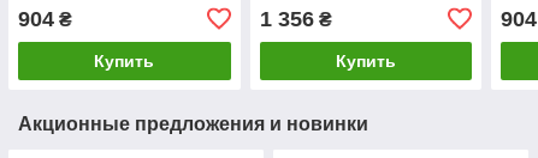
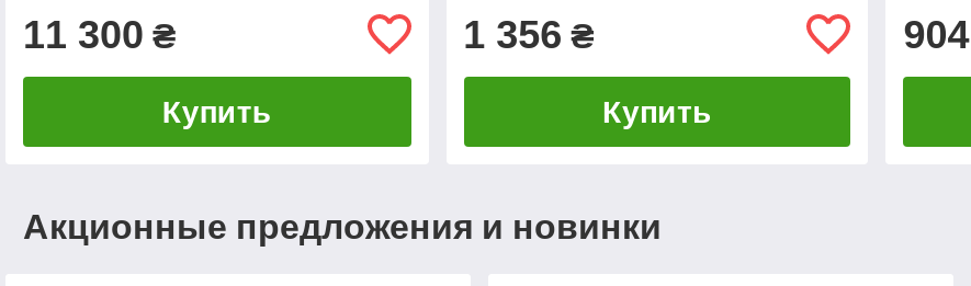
[18,7,72,31] 904 ₴ -> [23,13,177,57] 11 300 ₴

